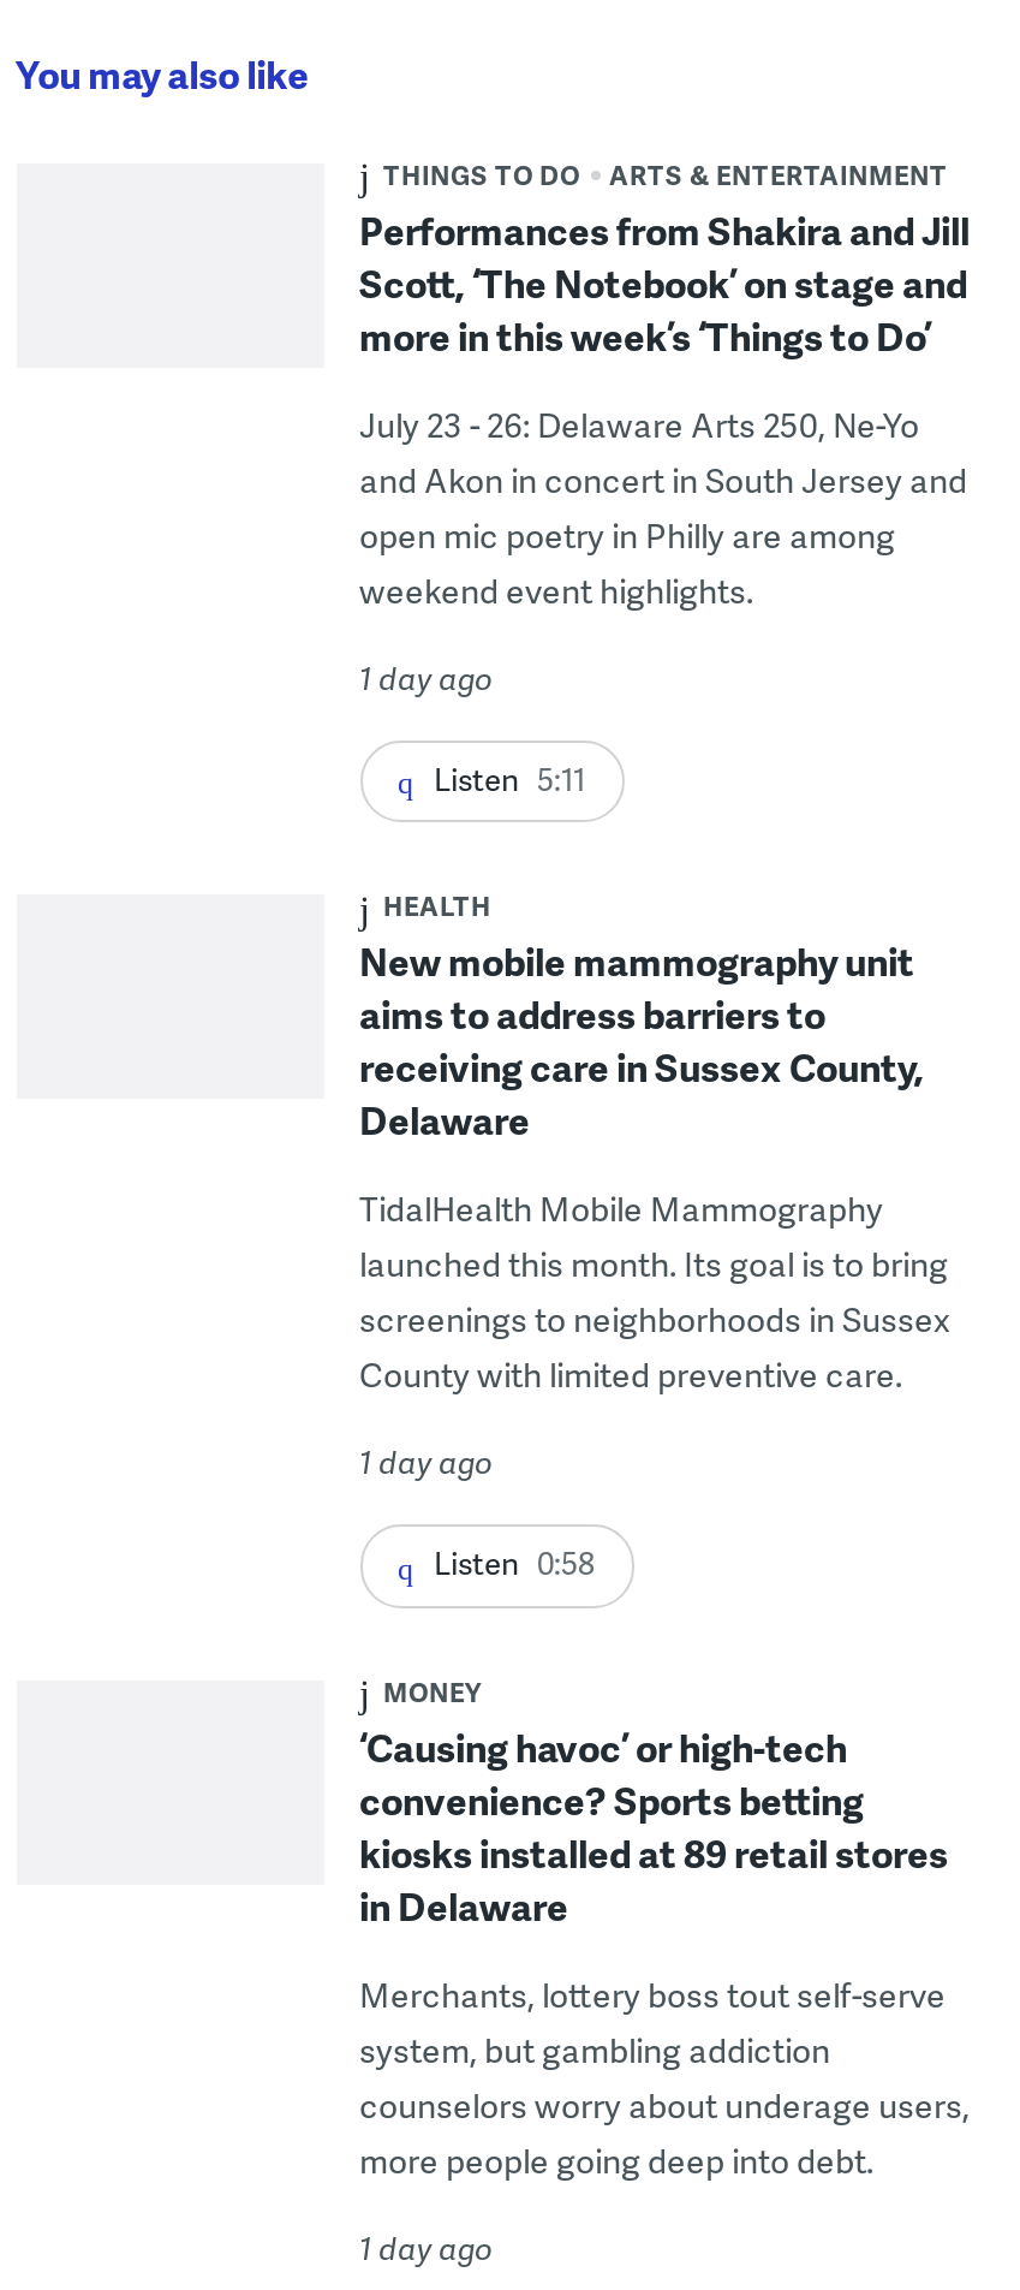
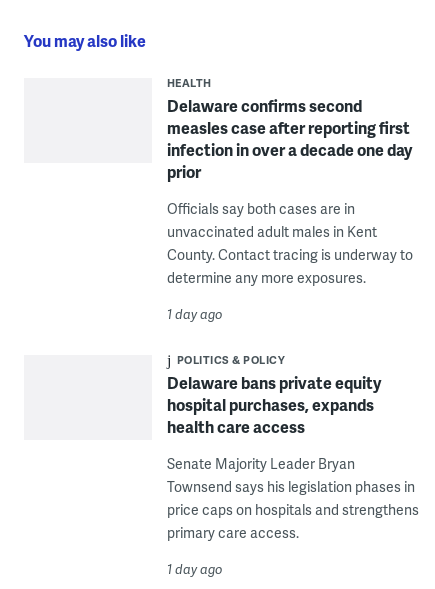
[359,157,970,801] THINGS TO DO | ARTS & ENTERTAINMENT | Performances from Shakira and Jill | Scott, ‘The Notebook’ on stage and | more in this week’s ‘Things to Do’ | July 23 - 26: Delaware Arts 250, Ne-Yo | and Akon in concert in South Jersey and | open mic poetry in Philly are among | weekend event highlights. | 1 day ago | Listen 5:11 -> none
[359,934,924,1148] New mobile mammography unit | aims to address barriers to | receiving care in Sussex County, | Delaware -> [166,94,411,183] Delaware confirms second | measles case after reporting first | infection in over a decade one day | prior
[359,1186,950,1398] TidalHealth Mobile Mammography | launched this month. Its goal is to bring | screenings to neighborhoods in Sussex | County with limited preventive care. -> [166,199,412,287] Officials say both cases are in | unvaccinated adult males in Kent | County. Contact tracing is underway to | determine any more exposures.
[359,1542,970,2182] Listen 0:58 | MONEY | ‘Causing havoc’ or high-tech | convenience? Sports betting | kiosks installed at 89 retail stores | in Delaware | Merchants, lottery boss tout self-serve | system, but gambling addiction | counselors worry about underage users, | more people going deep into debt. -> [166,352,418,542] POLITICS & POLICY | Delaware bans private equity | hospital purchases, expands | health care access | Senate Majority Leader Bryan | Townsend says his legislation phases in | price caps on hospitals and strengthens | primary care access.

